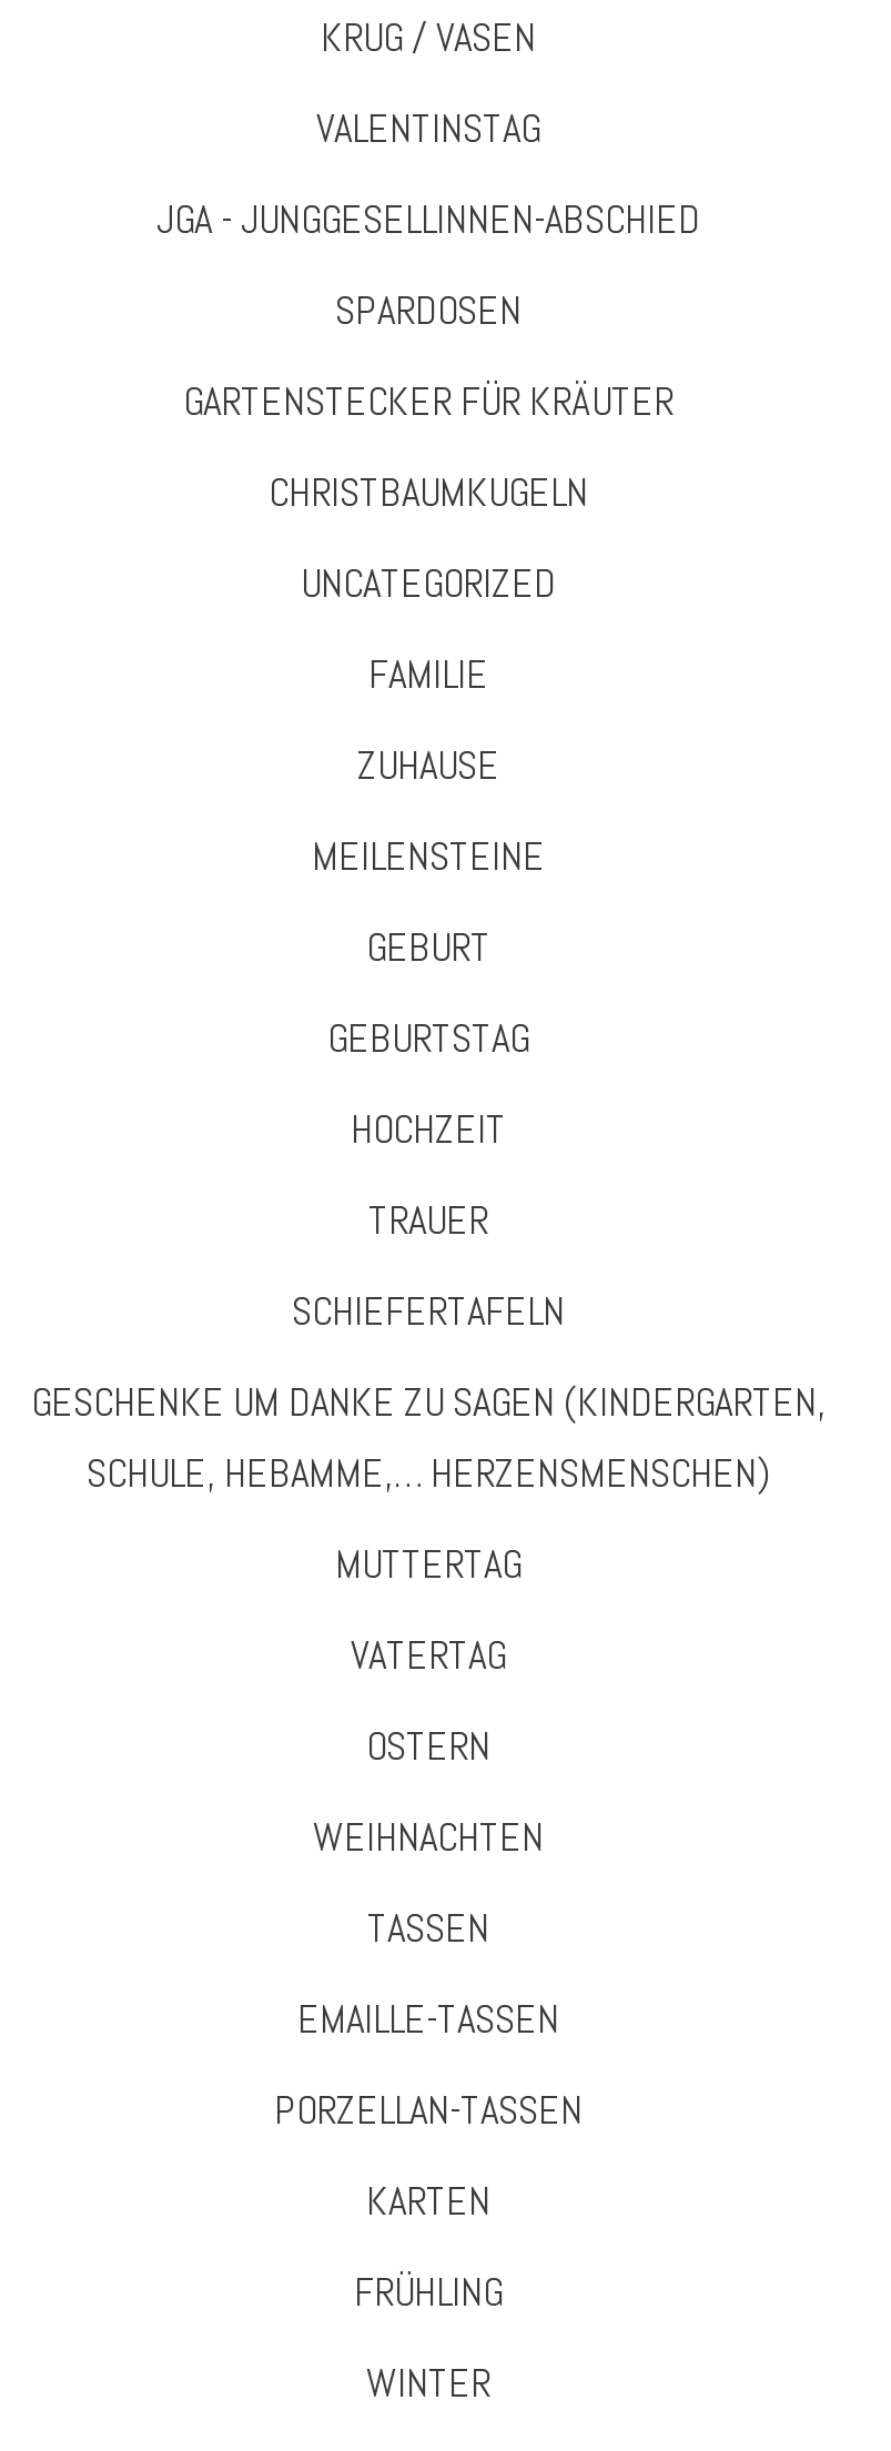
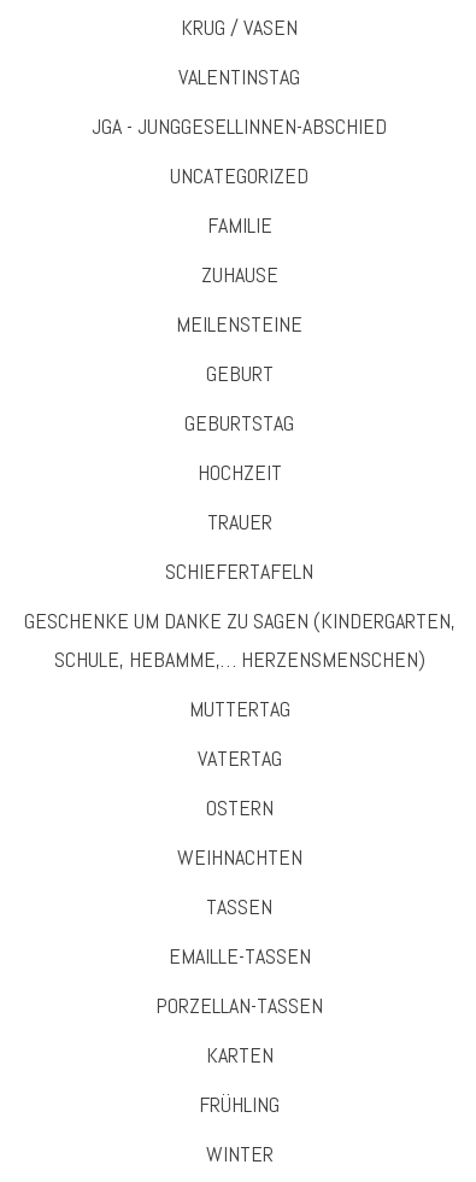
[183,283,674,516] SPARDOSEN | GARTENSTECKER FÜR KRÄUTER | CHRISTBAUMKUGELN -> none

